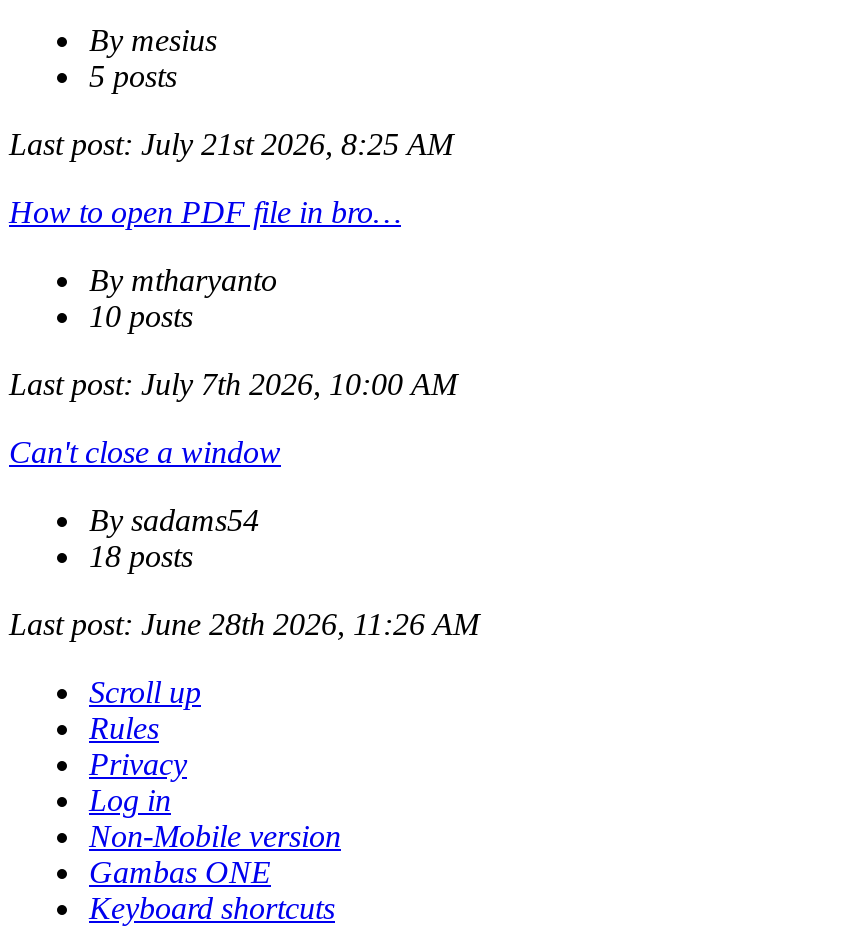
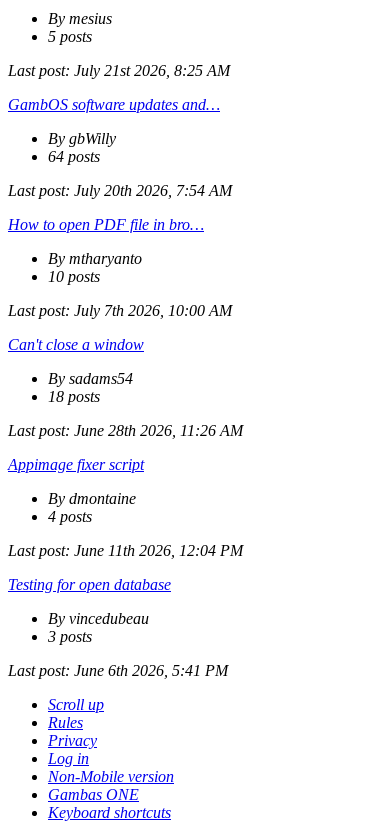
none -> [8,95,232,198] GambOS software updates and… | By gbWilly | 64 posts | Last post: July 20th 2026, 7:54 AM
none -> [8,455,243,678] Appimage fixer script | By dmontaine | 4 posts | Last post: June 11th 2026, 12:04 PM | Testing for open database | By vincedubeau | 3 posts | Last post: June 6th 2026, 5:41 PM

